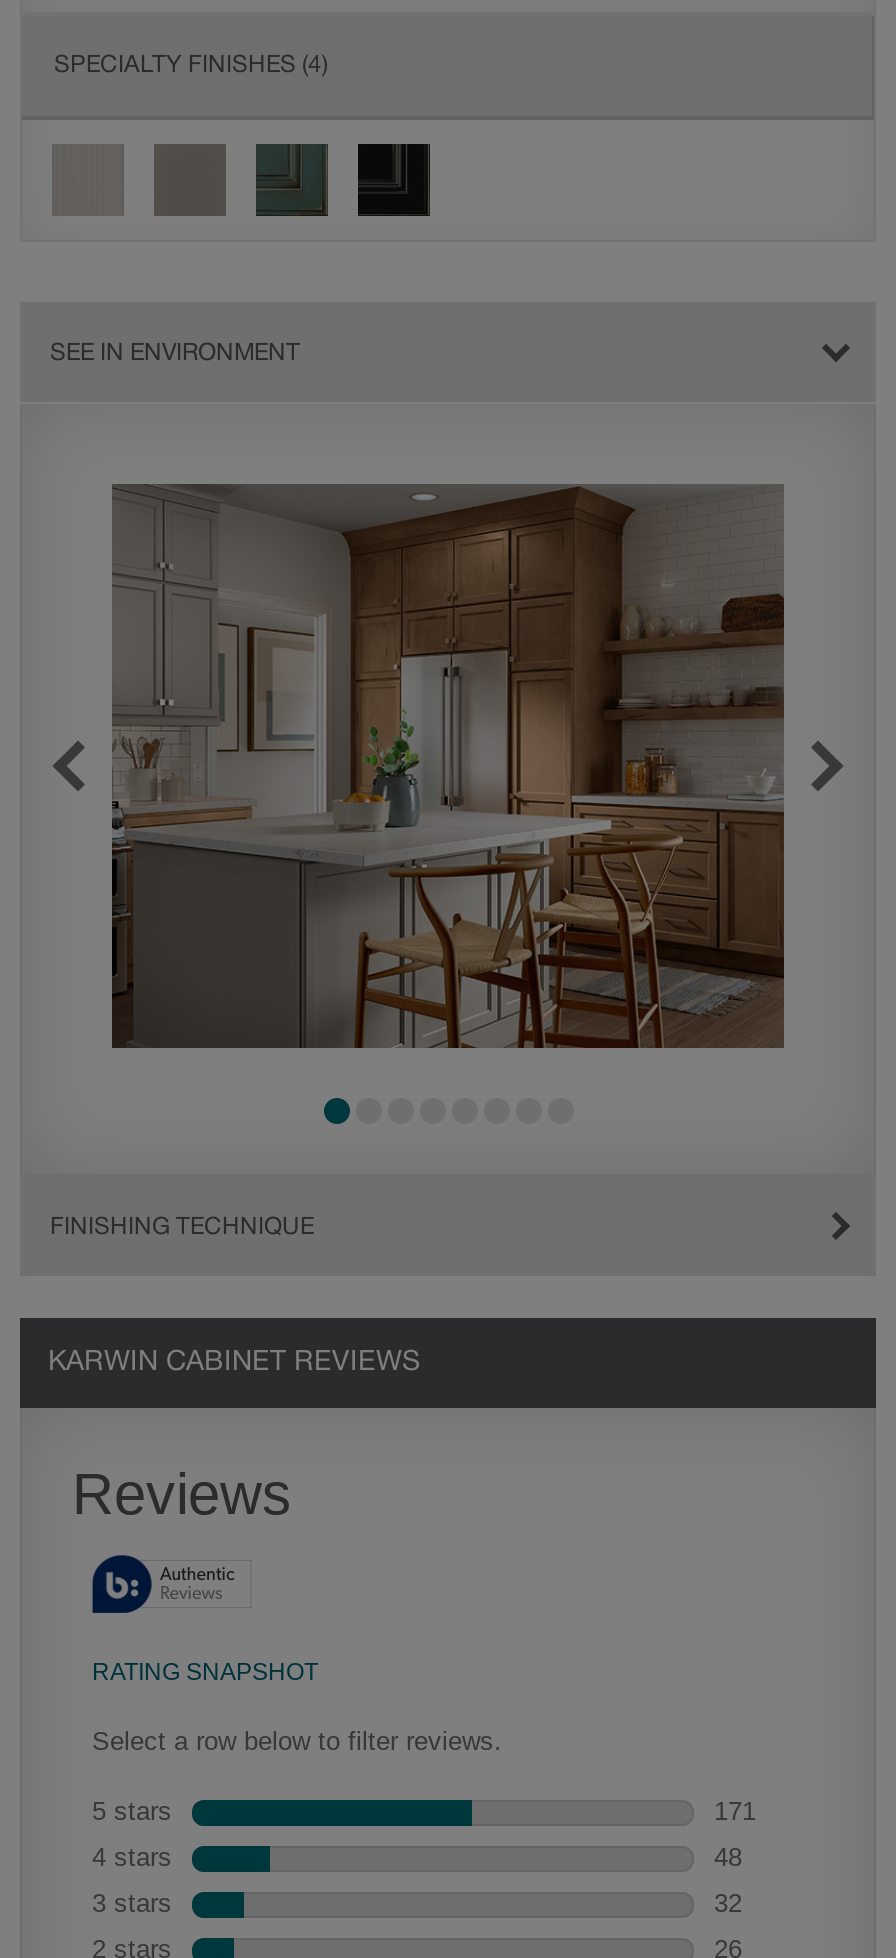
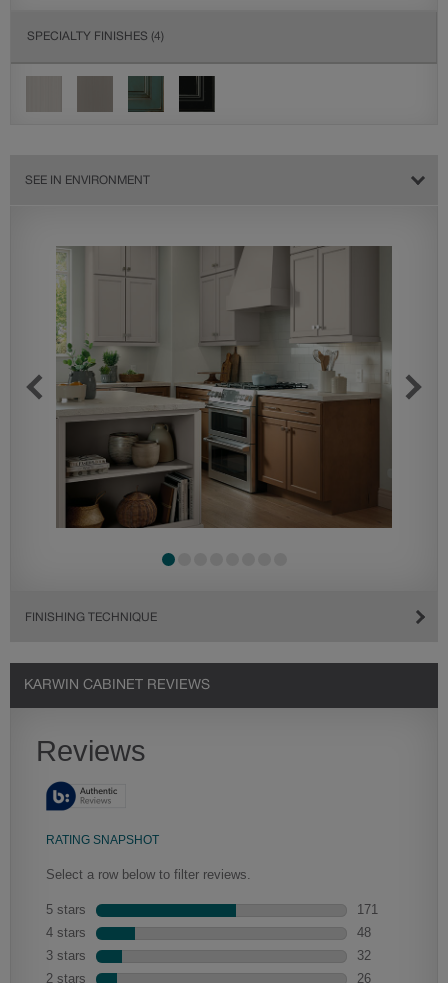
[112,484,786,1048] [image] -> [56,247,392,528] [image]

